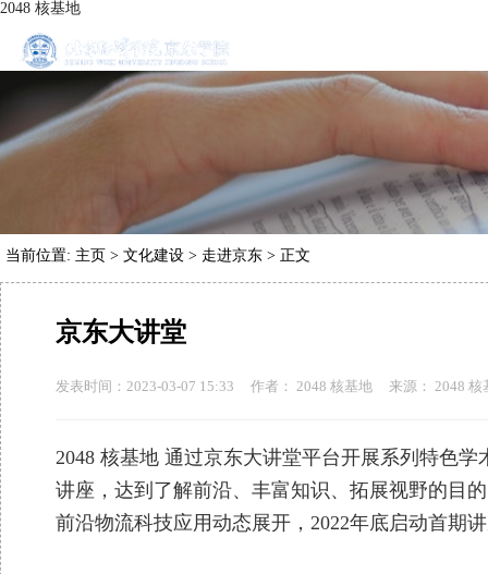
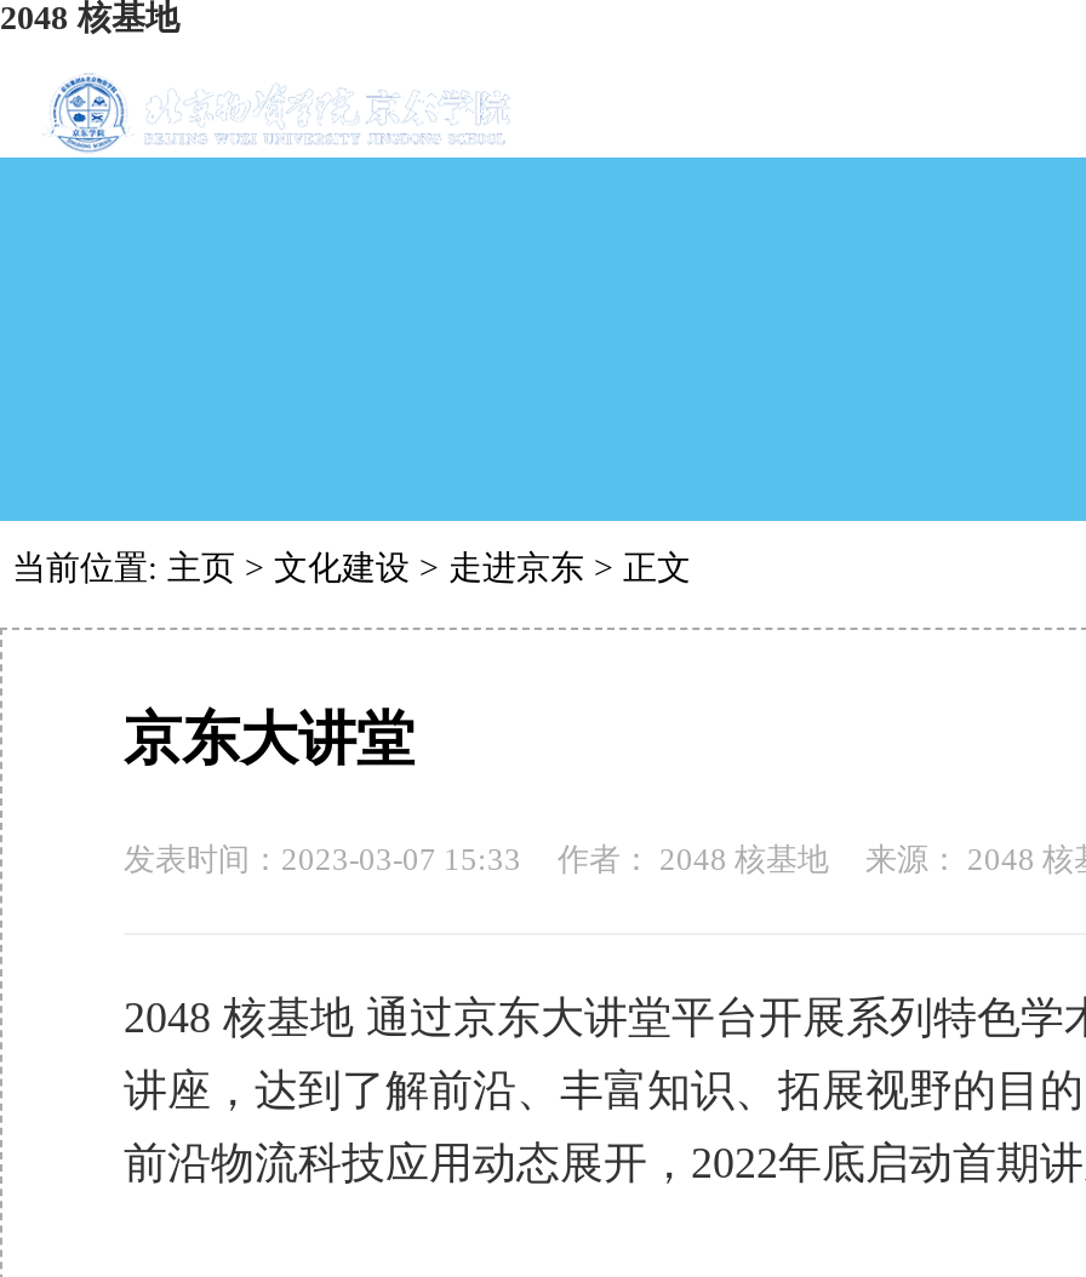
[3,70,485,235] [image] -> none

